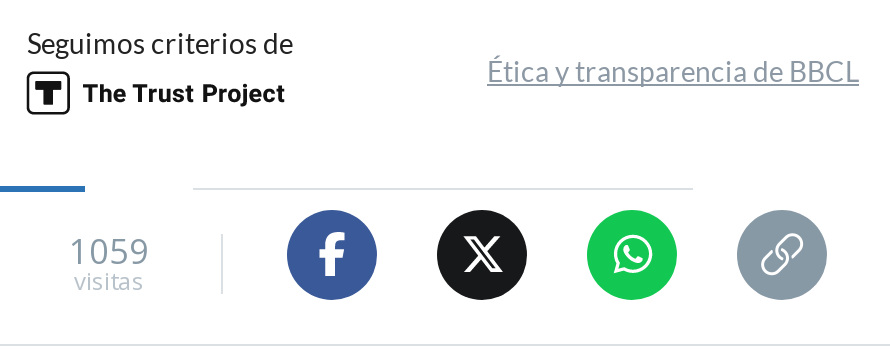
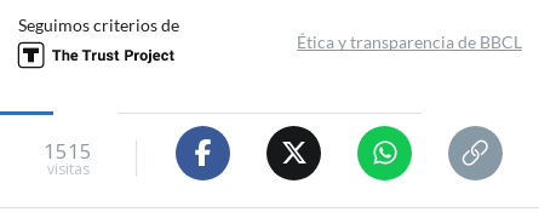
[69,228,149,274] 1059 -> [44,137,92,165] 1515

